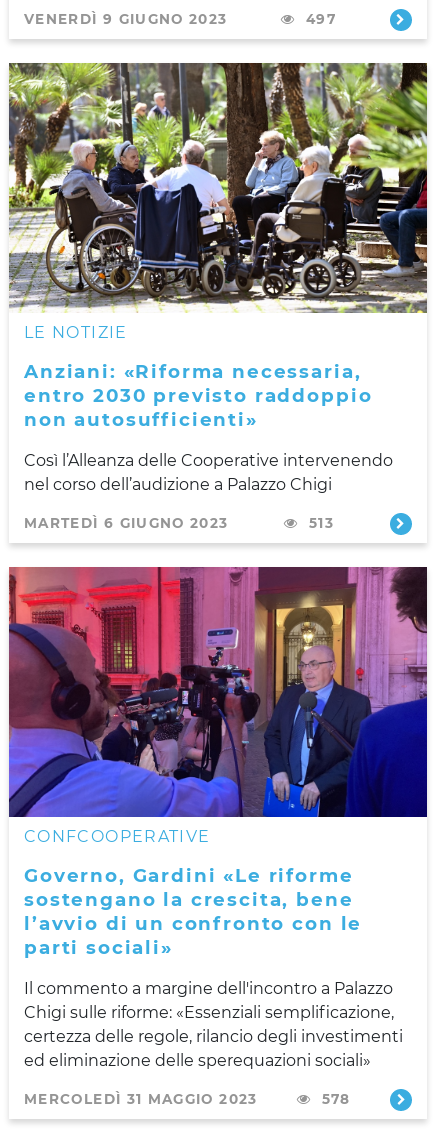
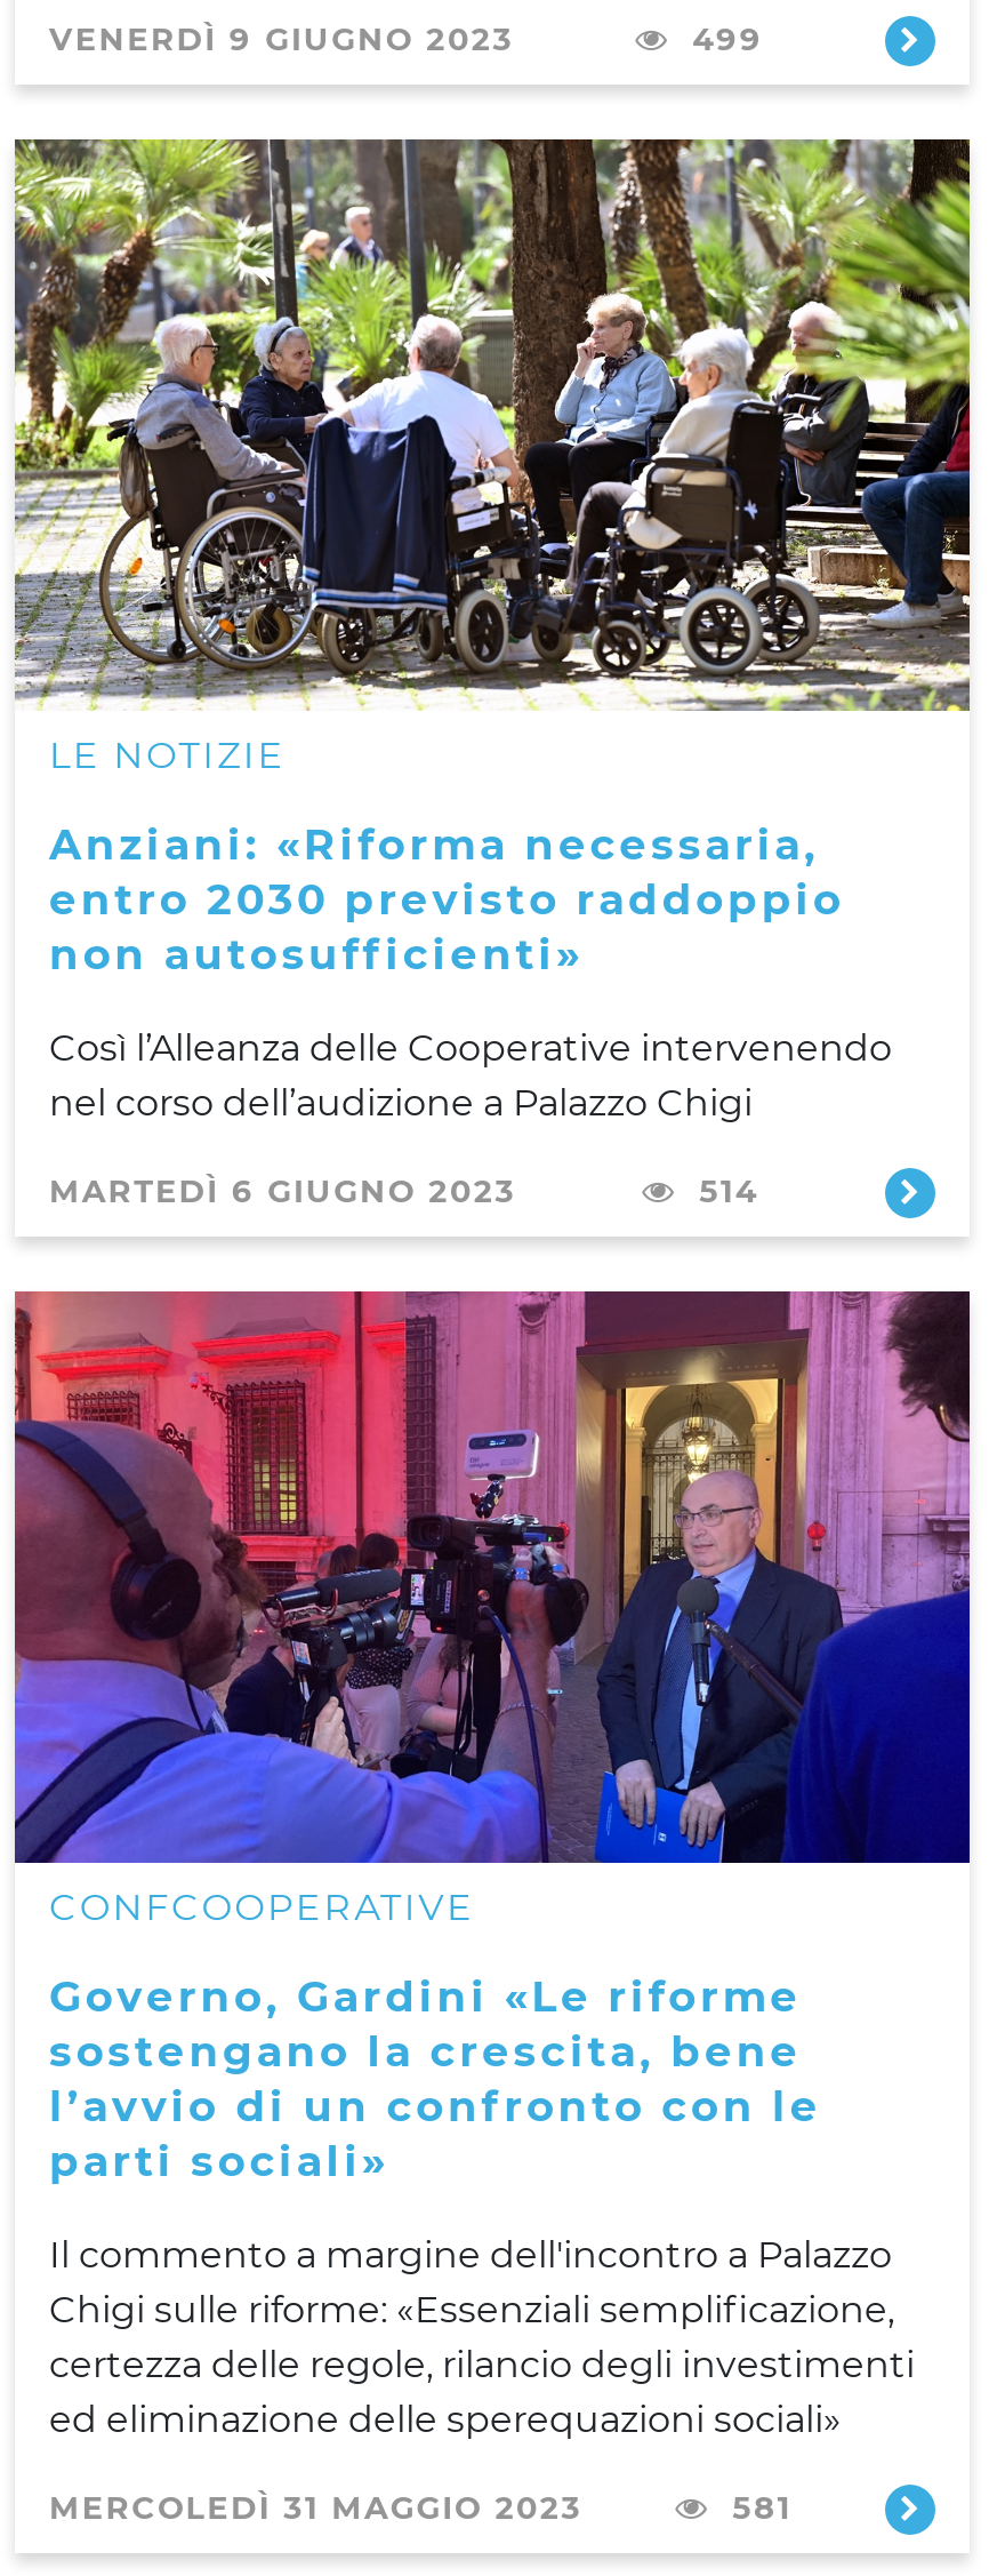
[301,11,336,27] 497 -> [680,20,763,57] 499
[304,515,334,531] 513 -> [687,1172,759,1209] 514
[316,1091,351,1107] 578 -> [720,2489,792,2525] 581

